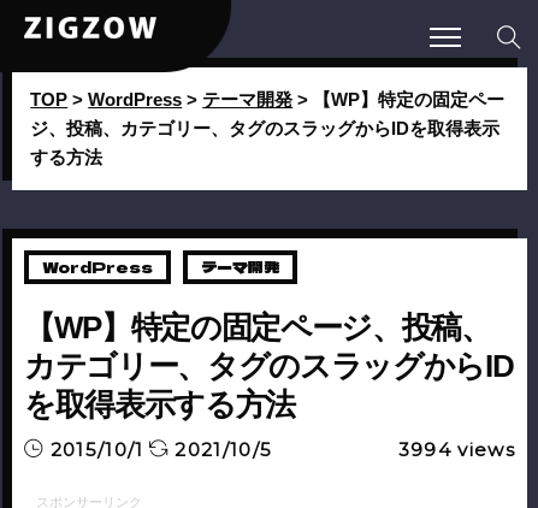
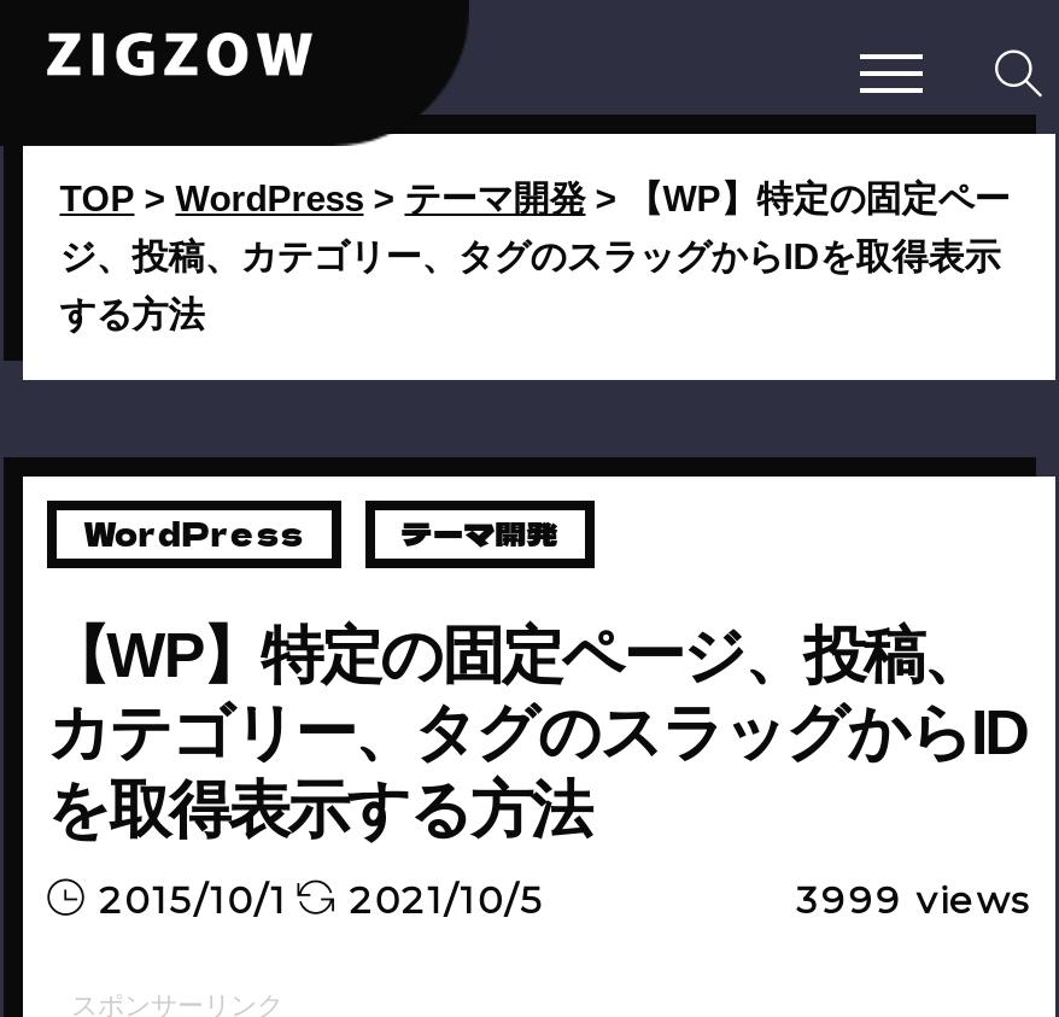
[398,439,515,462] 3994 views -> [797,878,1031,924] 3999 views

